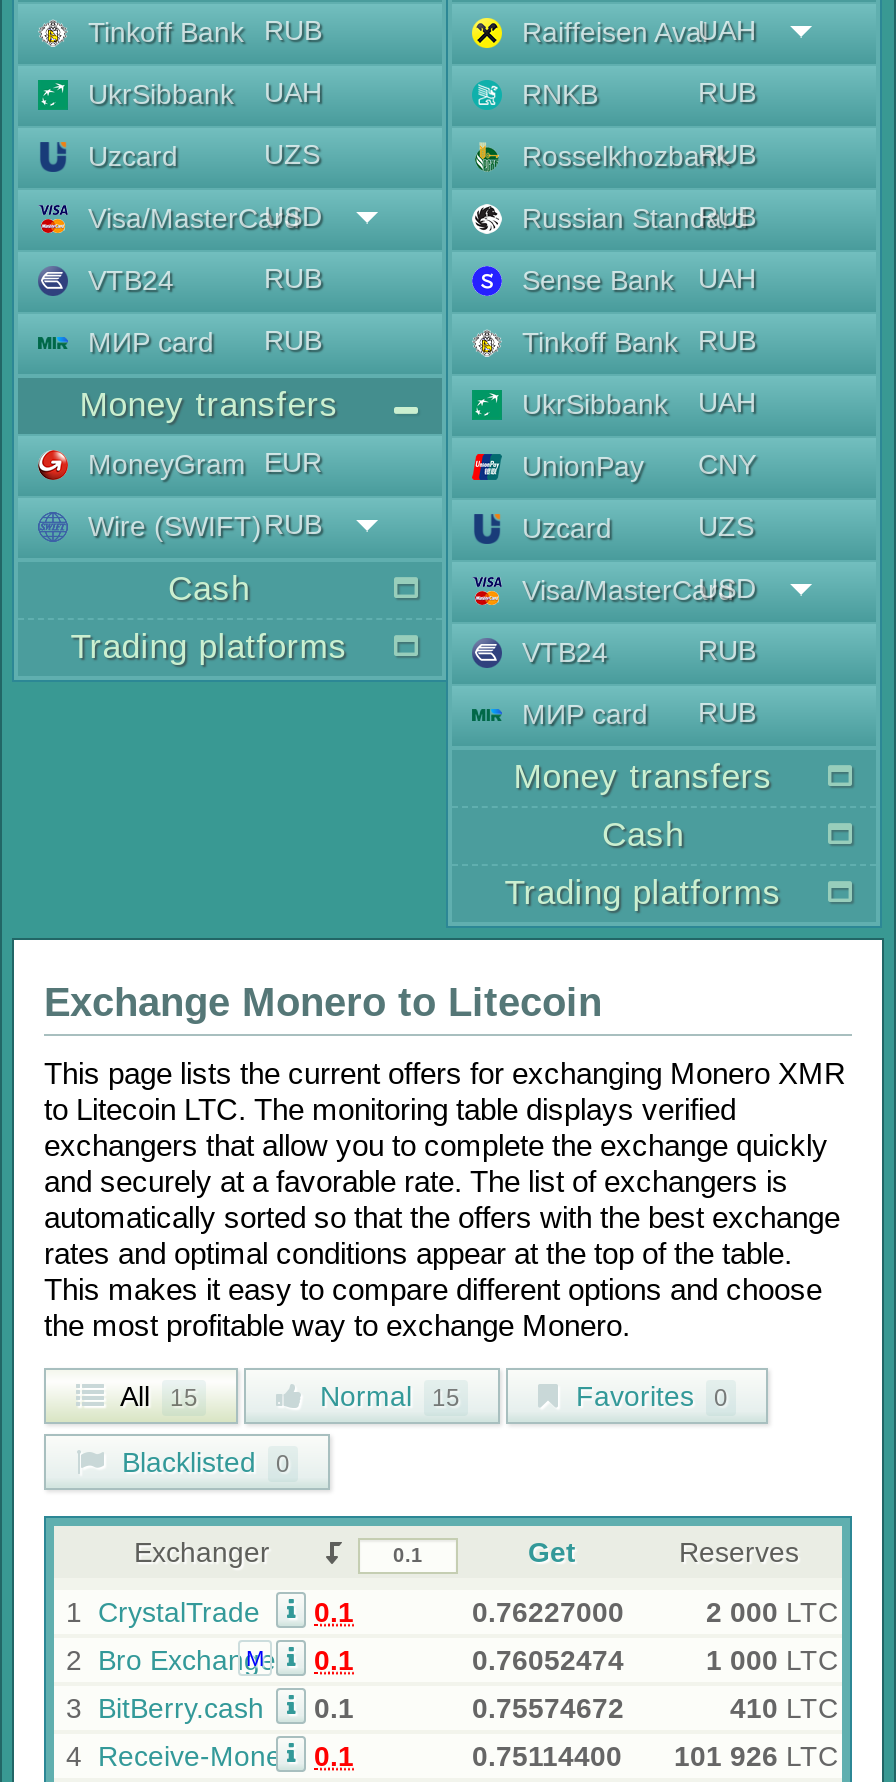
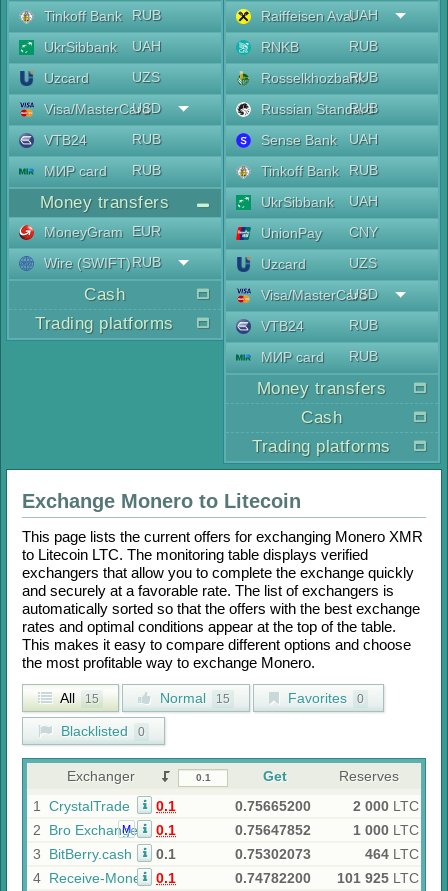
[472,1596,624,1628] 0.76227000 -> [235,798,311,814] 0.75665200
[472,1644,624,1676] 0.76052474 -> [235,822,311,838] 0.75647852
[472,1692,624,1724] 0.75574672 -> [235,846,311,862] 0.75302073
[730,1692,838,1724] 410 LTC -> [365,846,419,862] 464 LTC
[472,1740,838,1772] 0.75114400 | 101 926 LTC -> [235,870,419,886] 0.74782200 | 101 925 LTC

